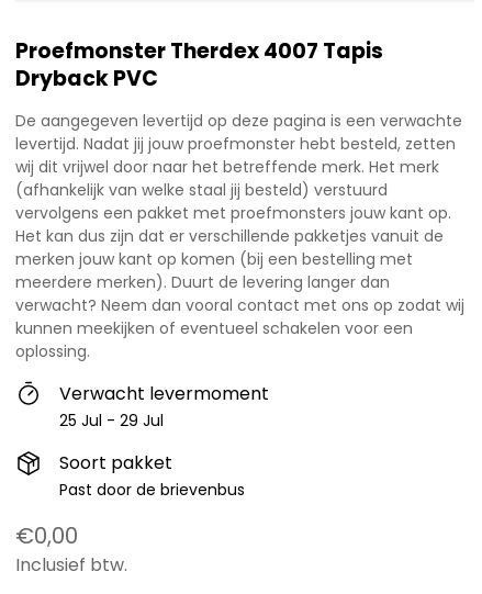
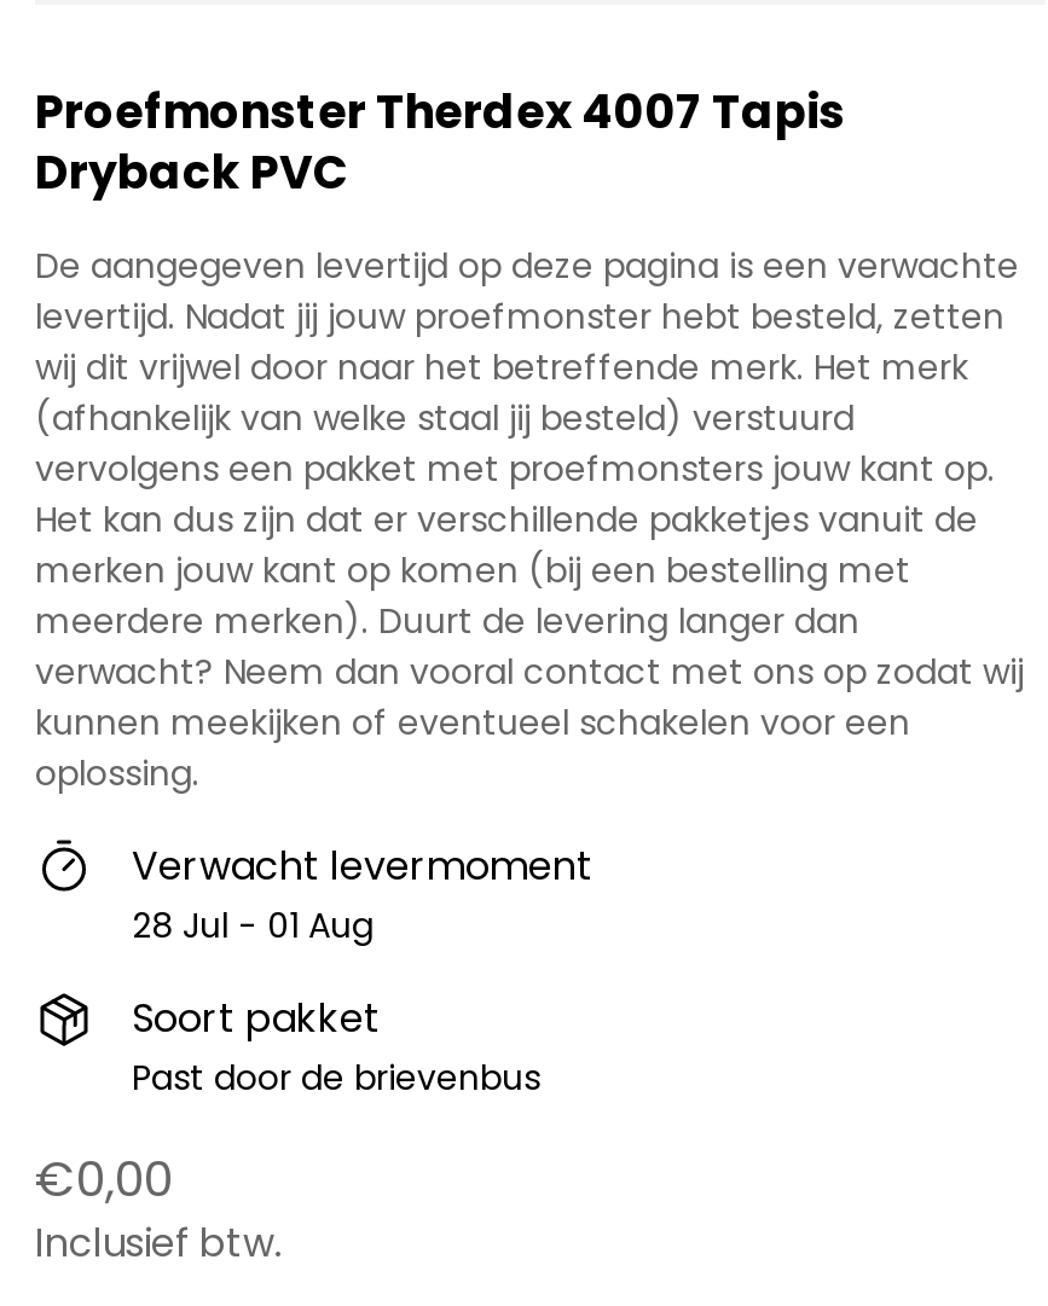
[59,410,164,432] 25 Jul - 29 Jul -> [132,901,374,950] 28 Jul - 01 Aug

